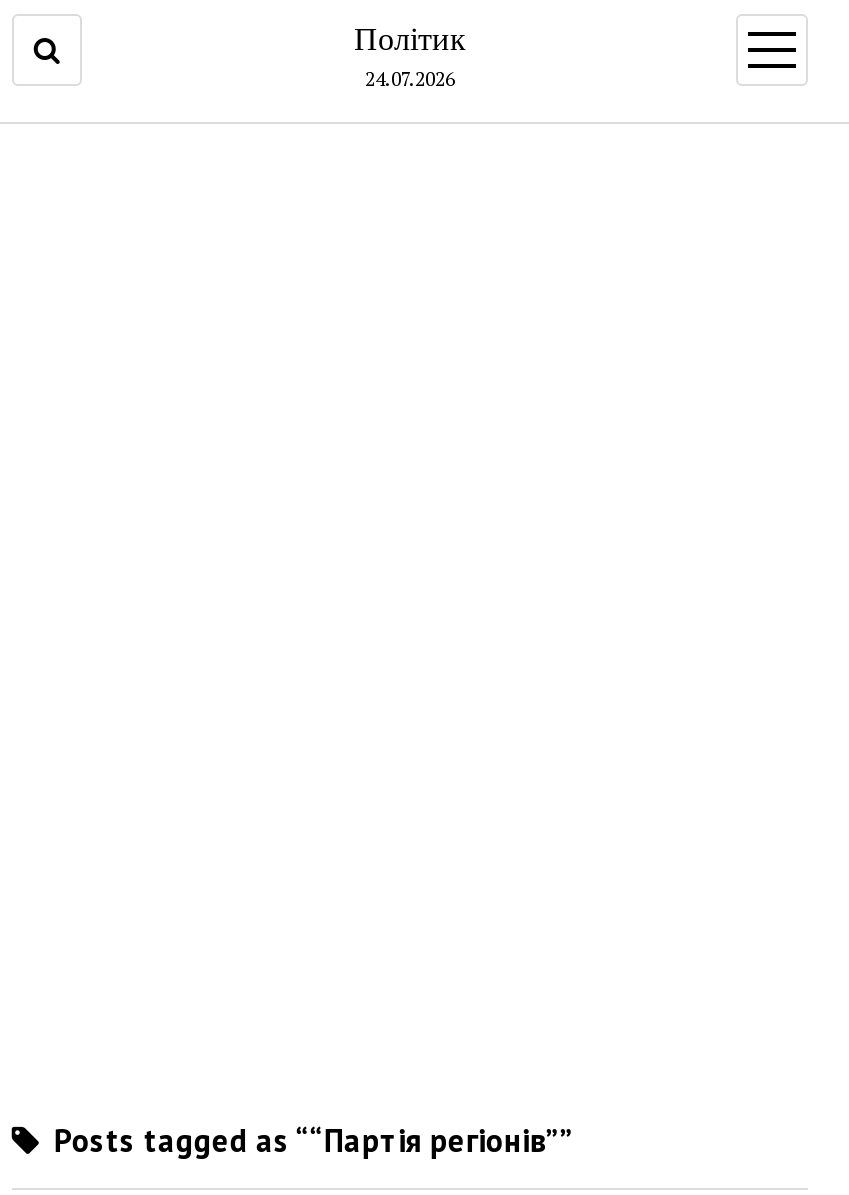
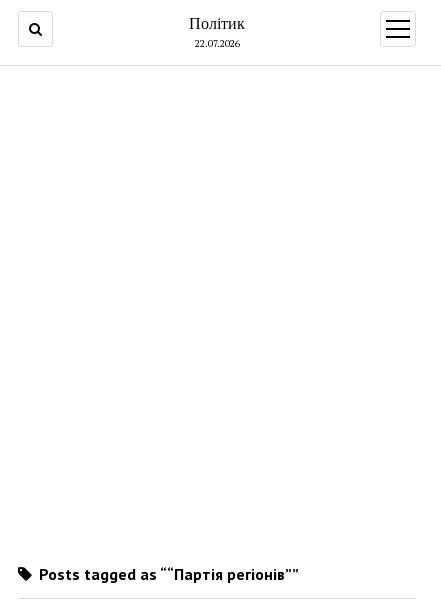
[365,66,455,92] 24.07.2026 -> [194,37,239,50] 22.07.2026

